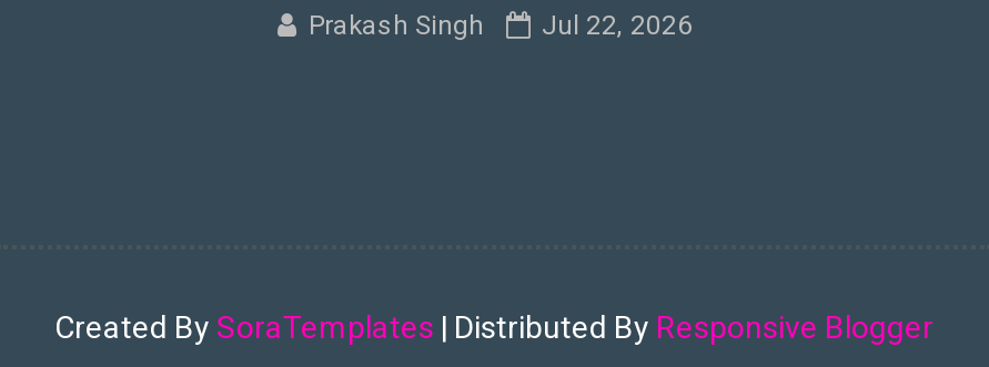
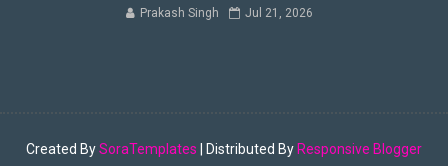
[309,10,693,41] Prakash Singh Jul 22, 2026 -> [140,6,313,20] Prakash Singh Jul 21, 2026

